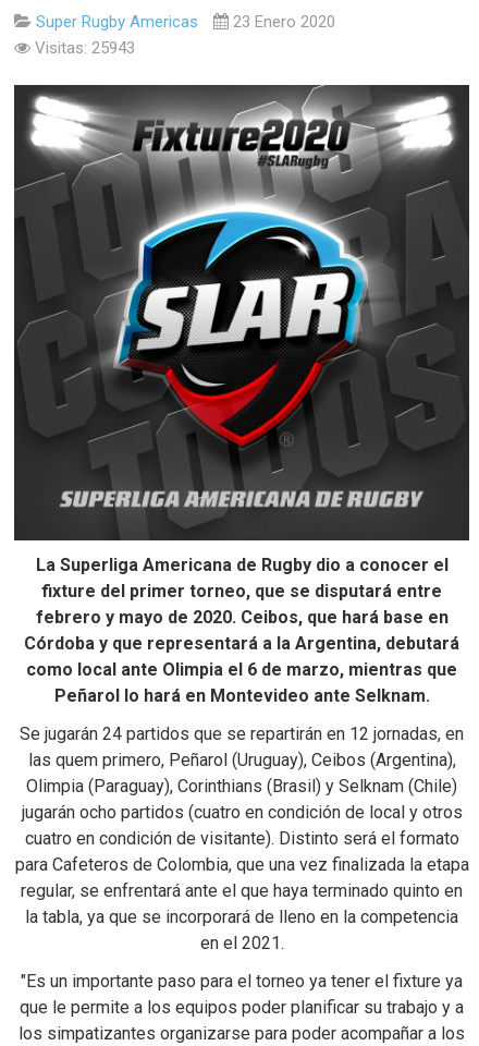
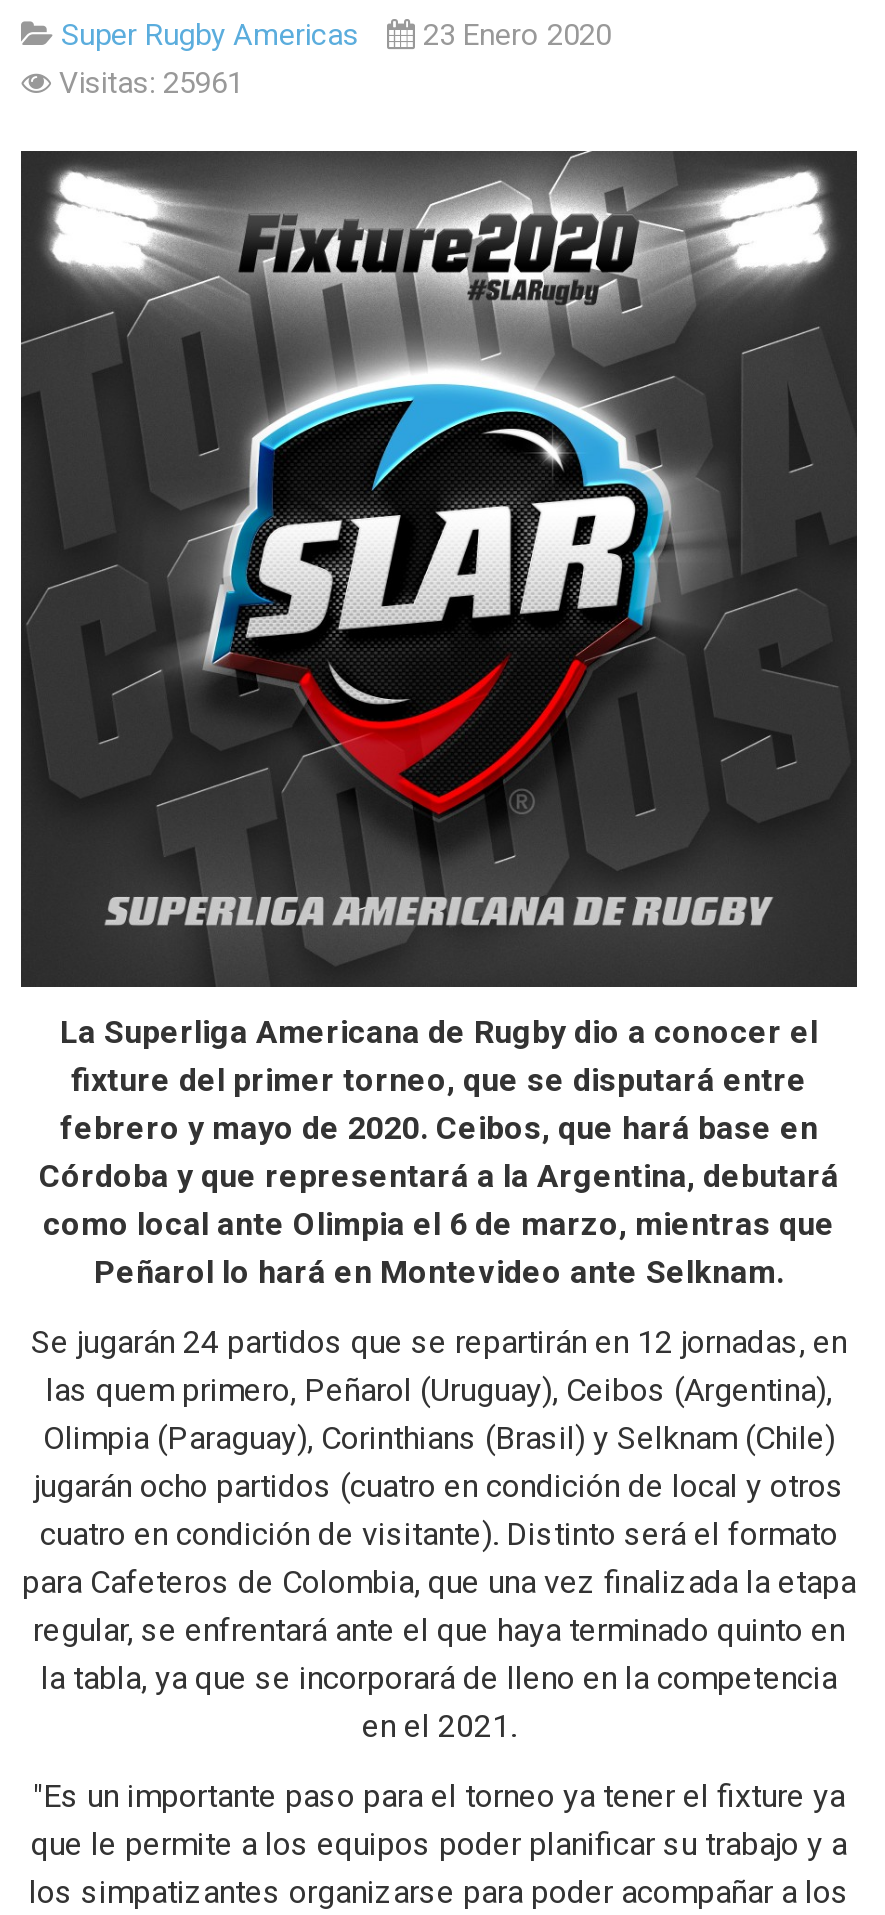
[35,38,135,57] Visitas: 25943 -> [59,64,243,100] Visitas: 25961

